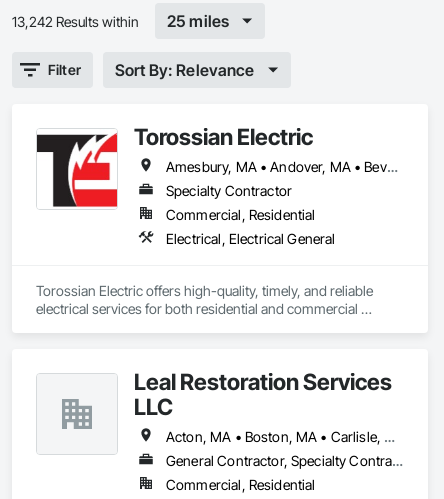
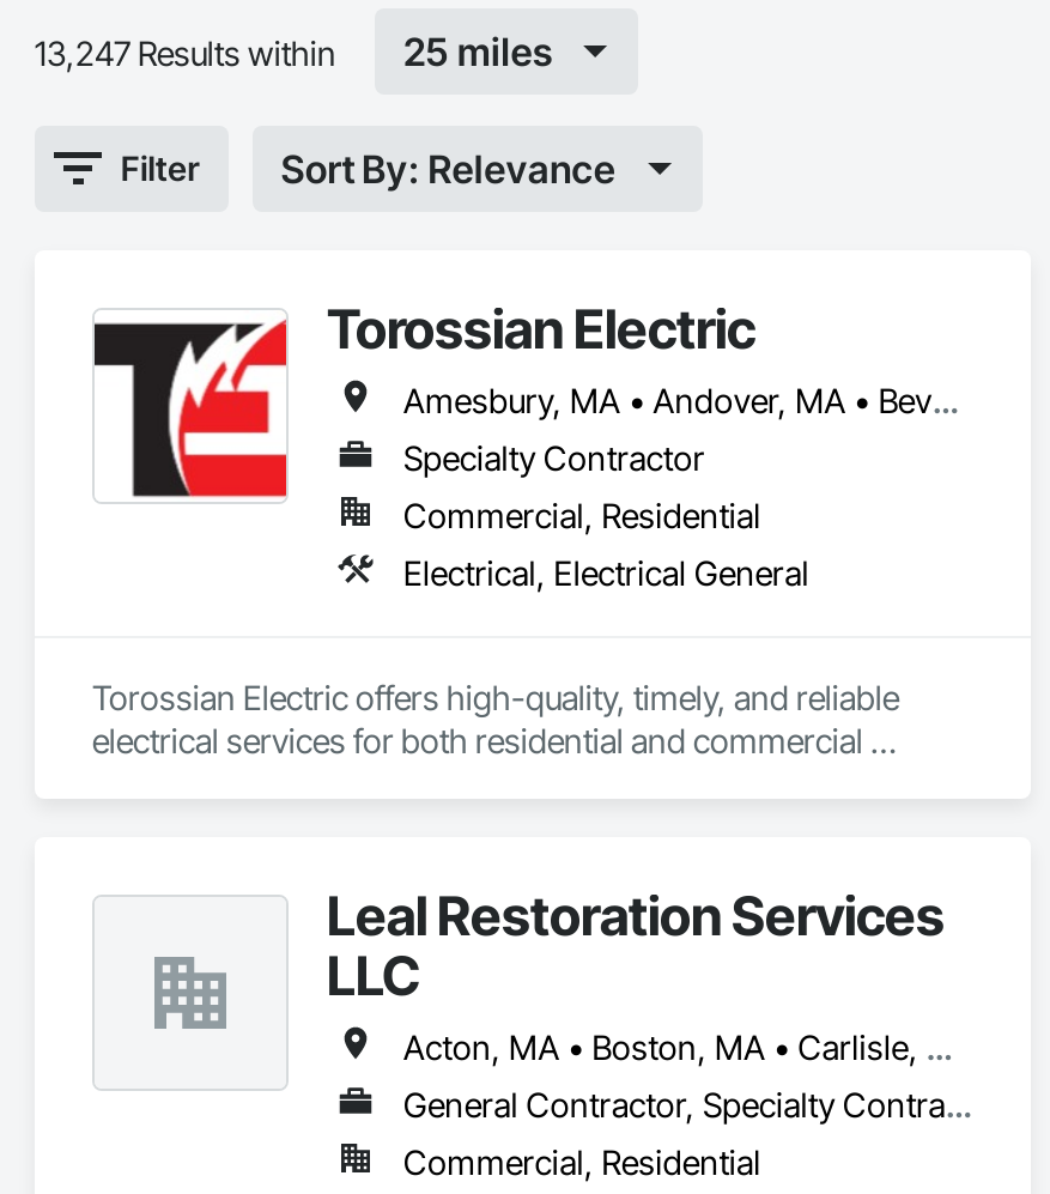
[12,12,139,29] 13,242 Results within -> [35,31,336,72] 13,247 Results within

